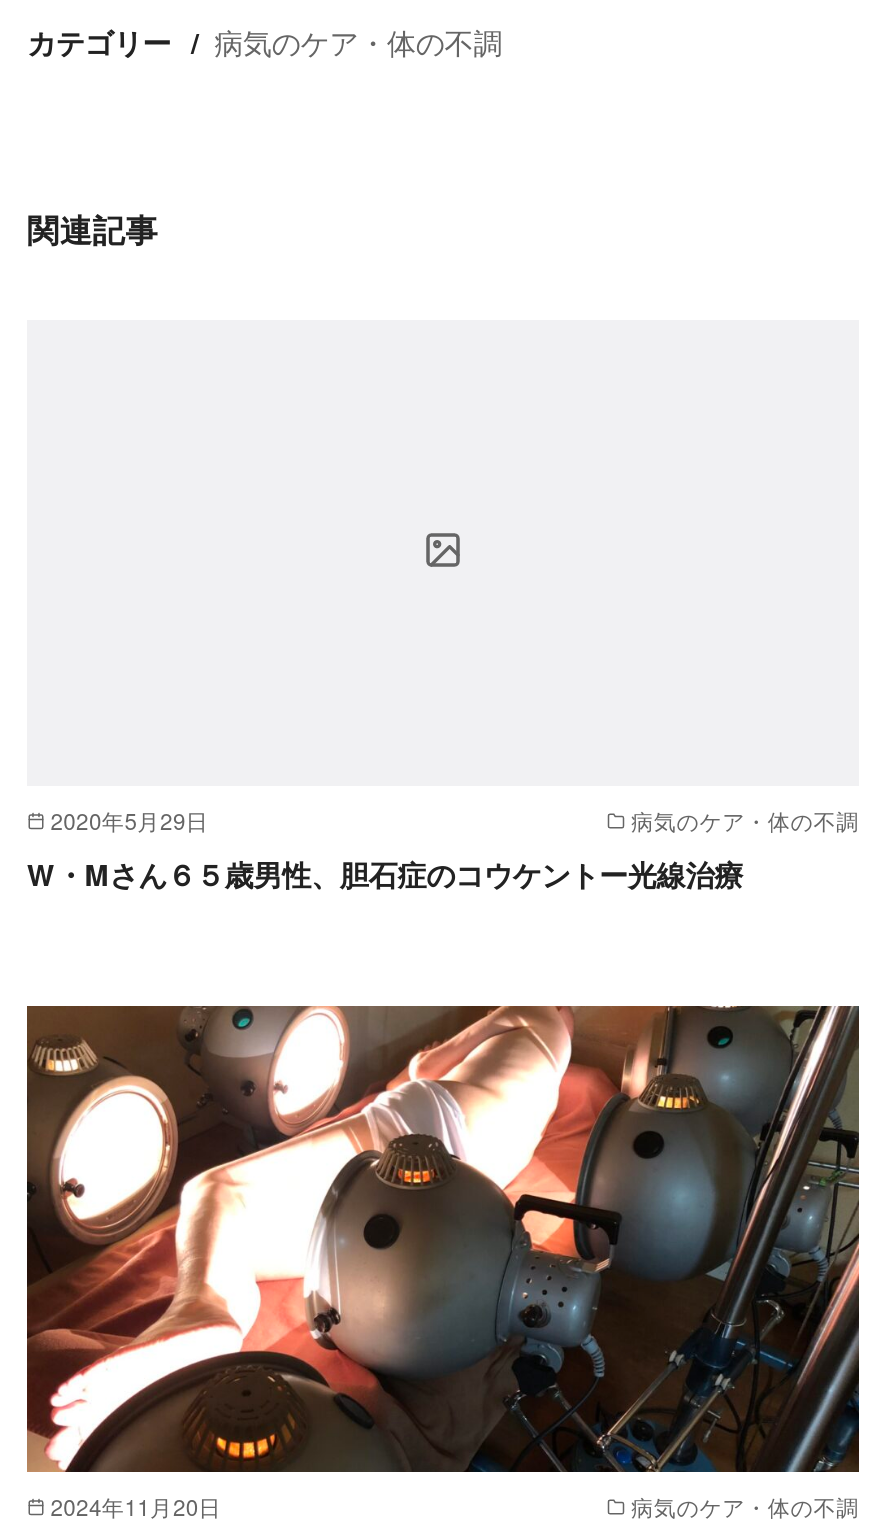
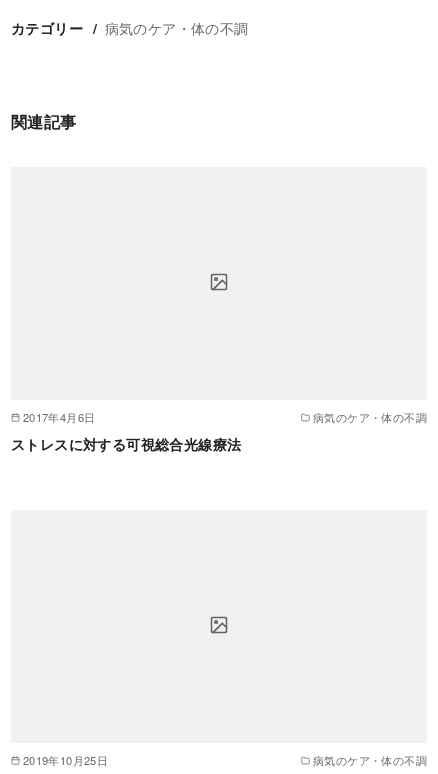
[51,803,209,835] 2020年5月29日 -> [23,409,95,425] 2017年4月6日
[27,854,743,894] W・Mさん６５歳男性、胆石症のコウケントー光線治療 -> [11,434,241,454] ストレスに対する可視総合光線療法
[25,1004,861,1474] [image] -> none
[51,1490,221,1522] 2024年11月20日 -> [23,752,108,768] 2019年10月25日

